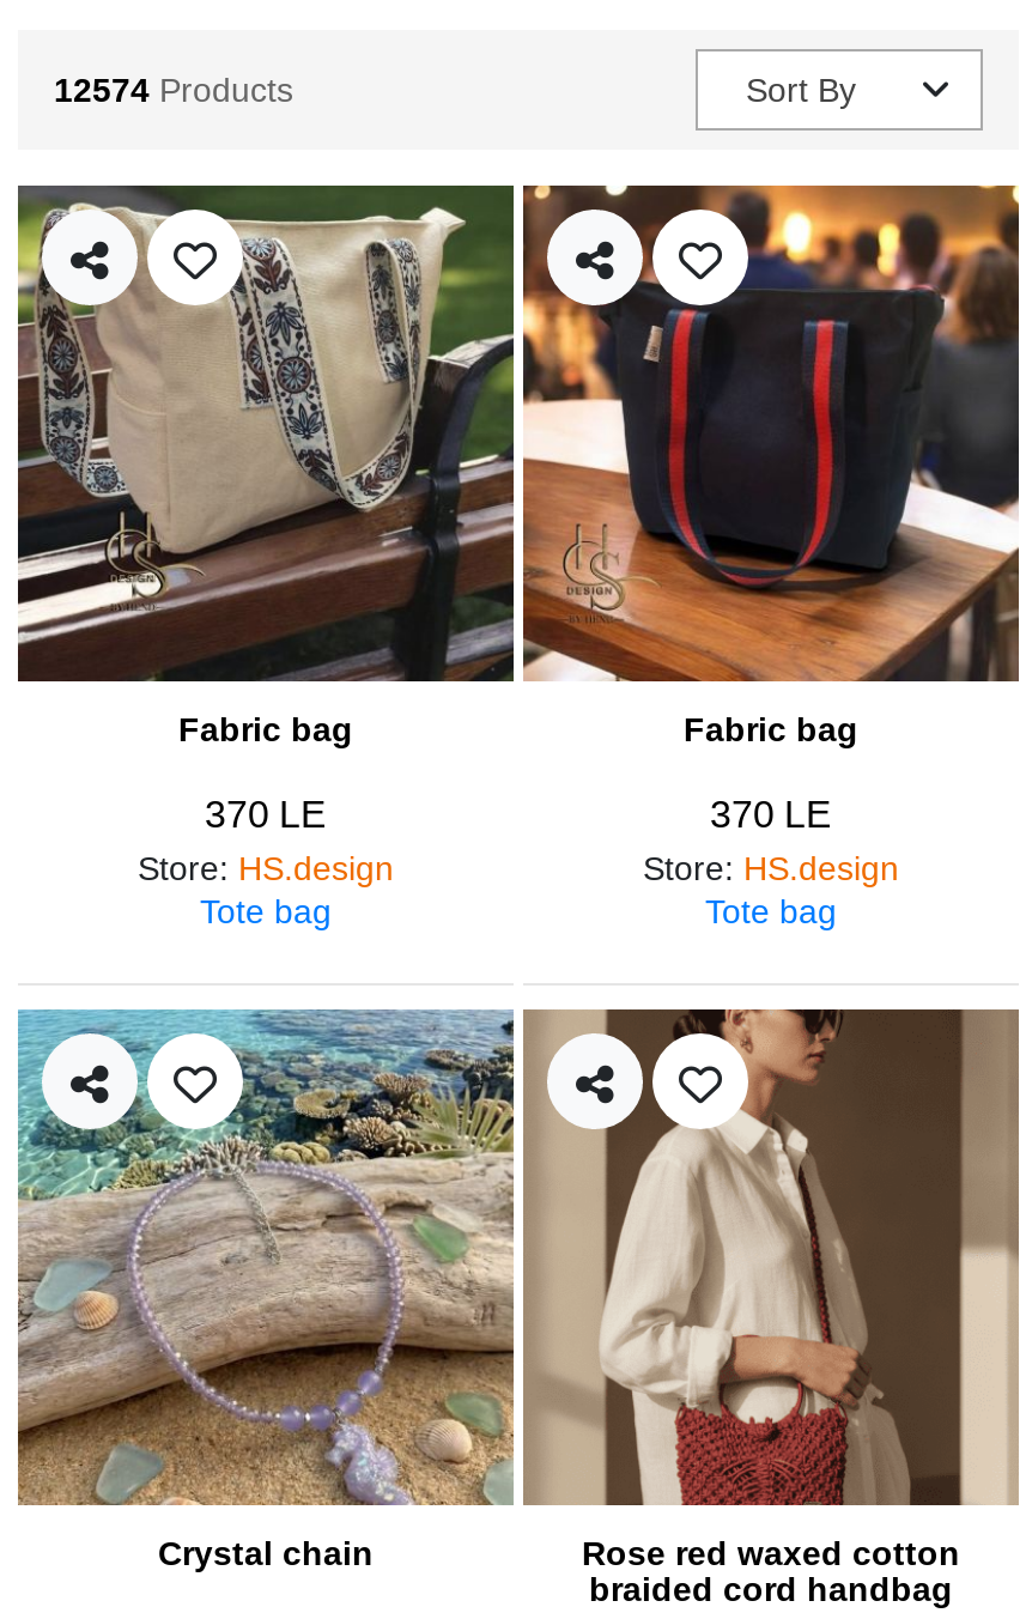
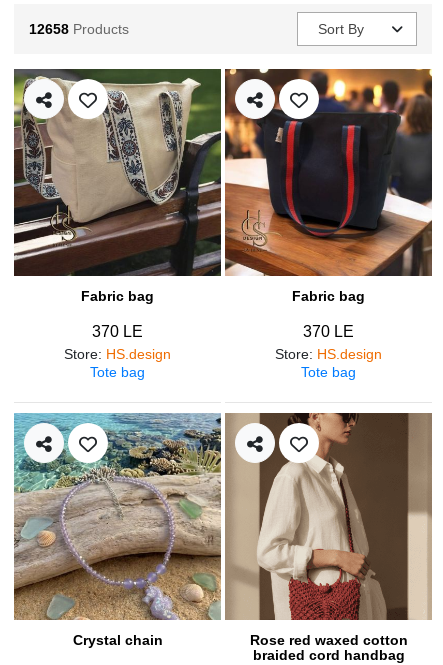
[54,71,293,109] 12574 Products -> [29,21,129,37] 12658 Products

